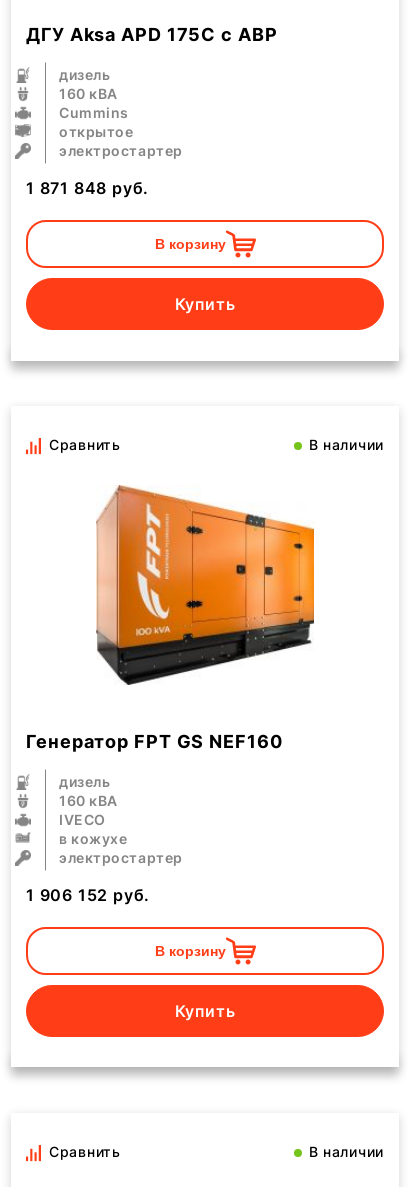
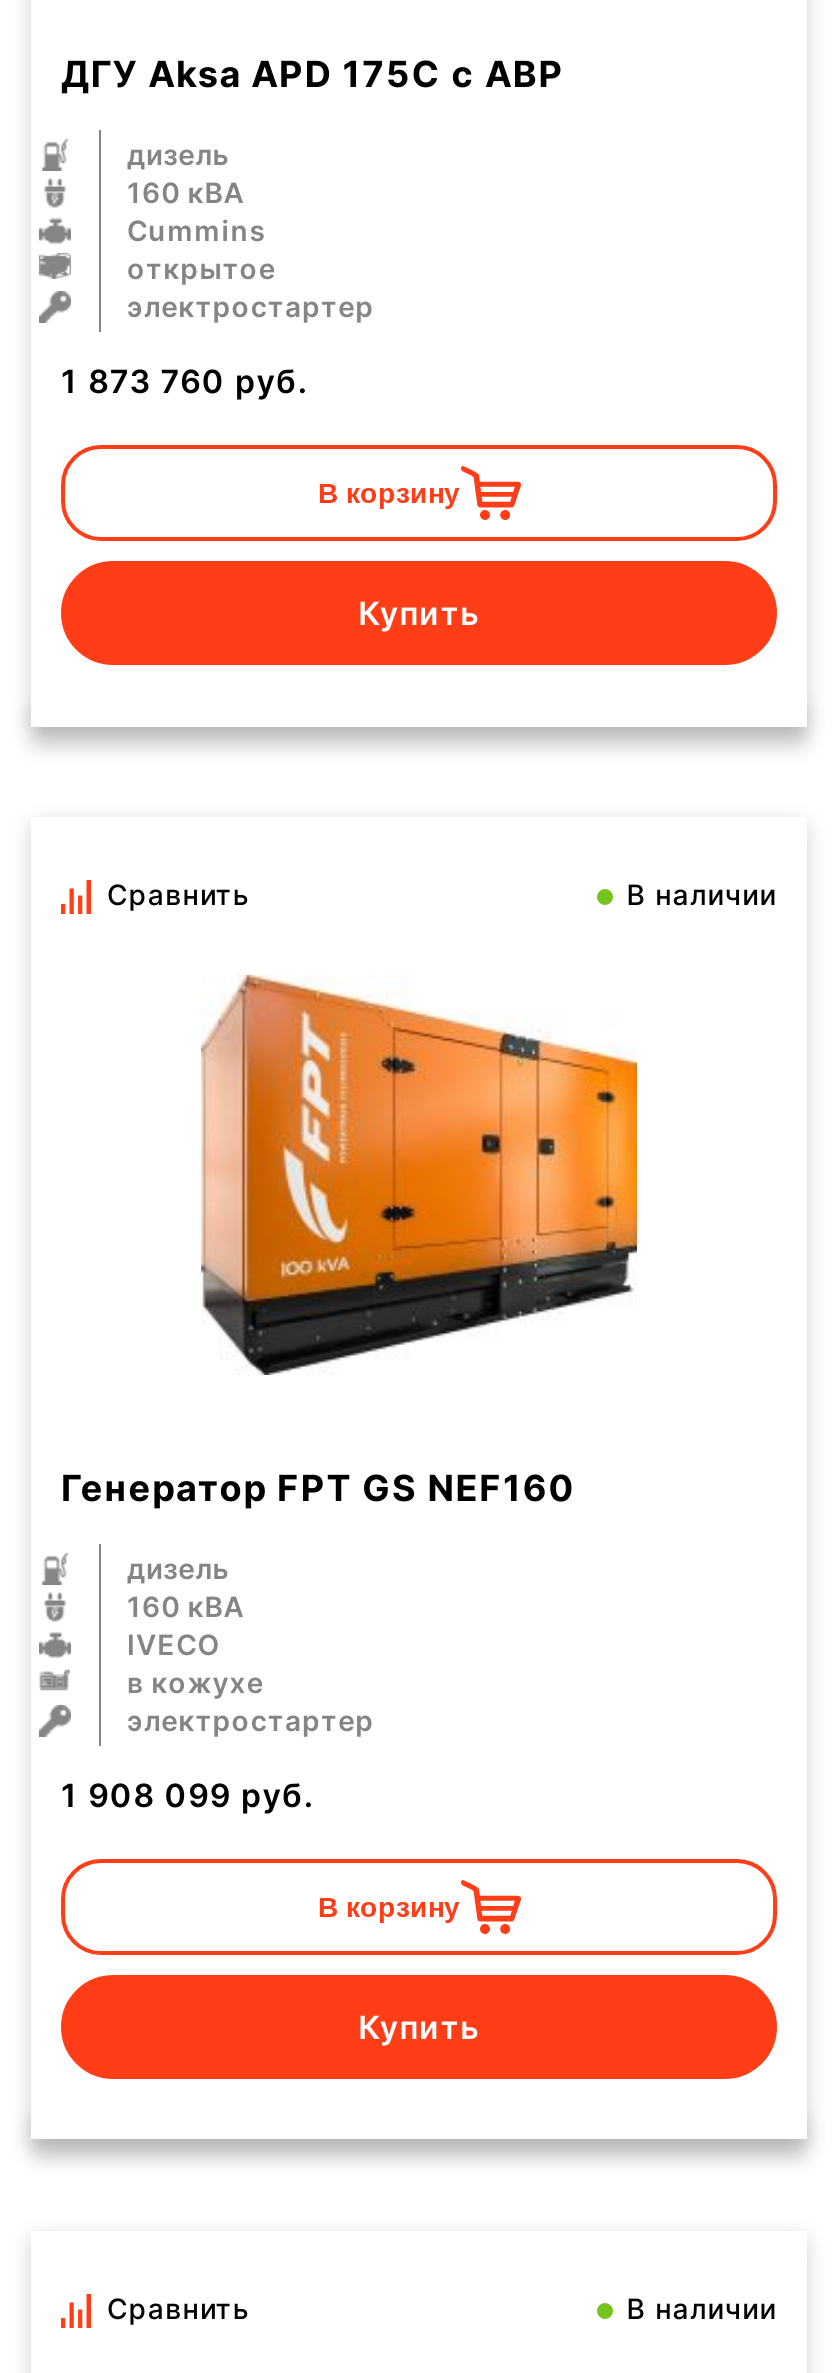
[26,178,149,198] 1 871 848 руб. -> [61,361,309,401] 1 873 760 руб.
[26,885,150,905] 1 906 152 руб. -> [61,1775,315,1815] 1 908 099 руб.

